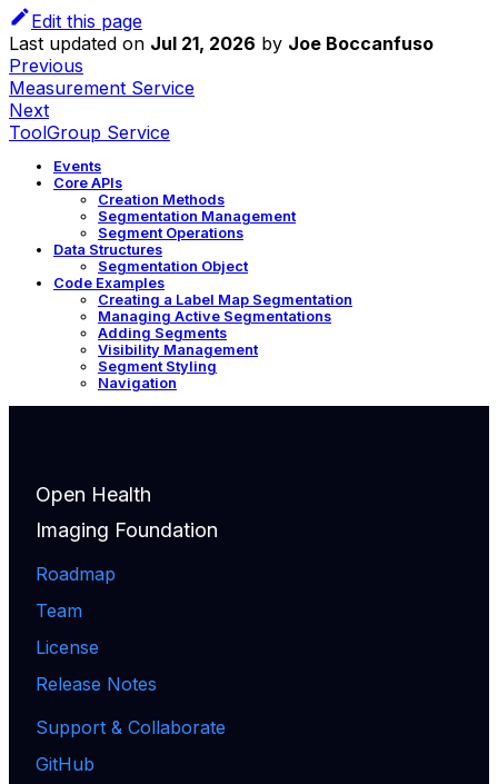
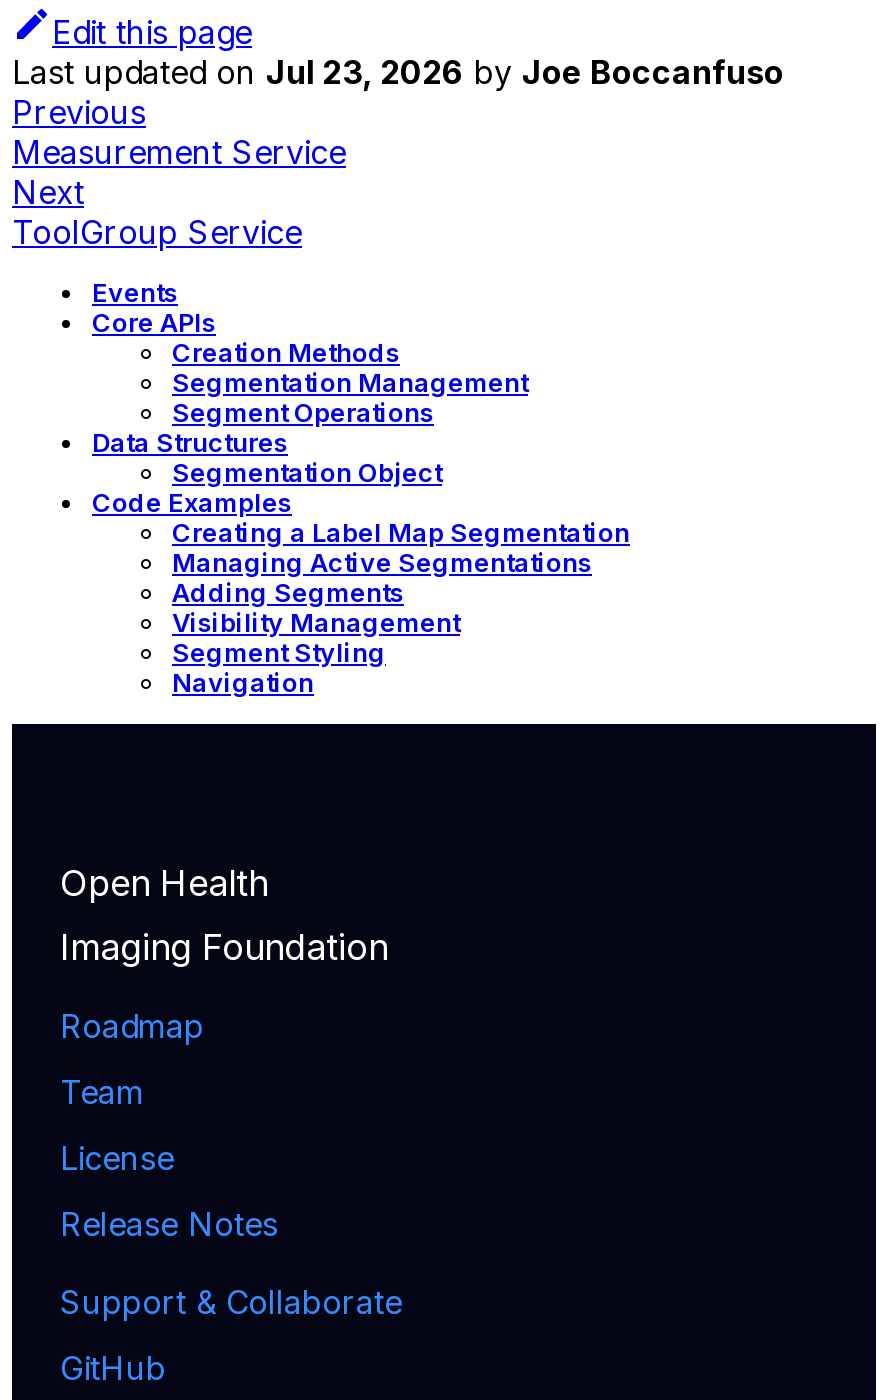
[9,32,434,55] Last updated on Jul 21, 2026 by Joe Boccanfuso -> [12,52,784,92] Last updated on Jul 23, 2026 by Joe Boccanfuso

